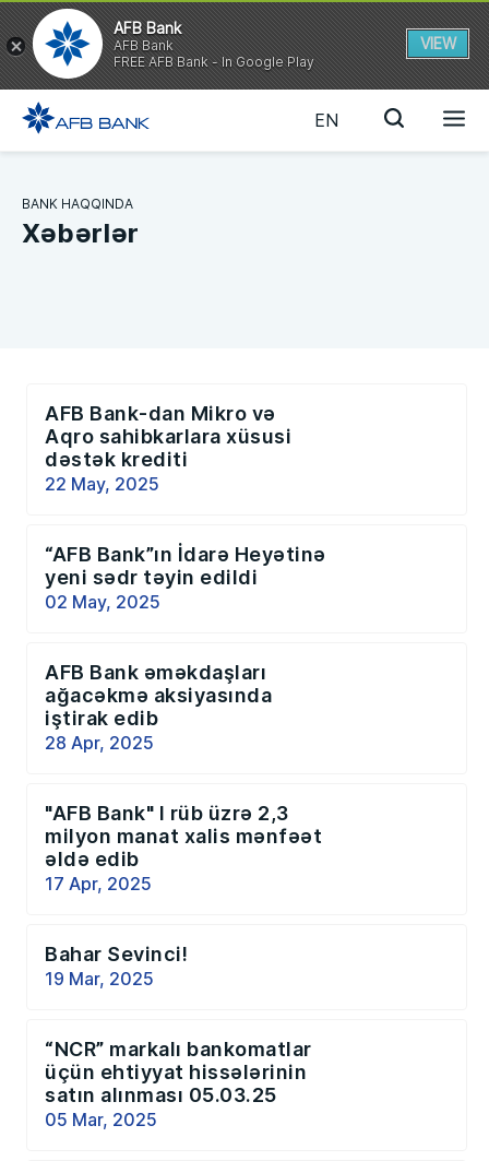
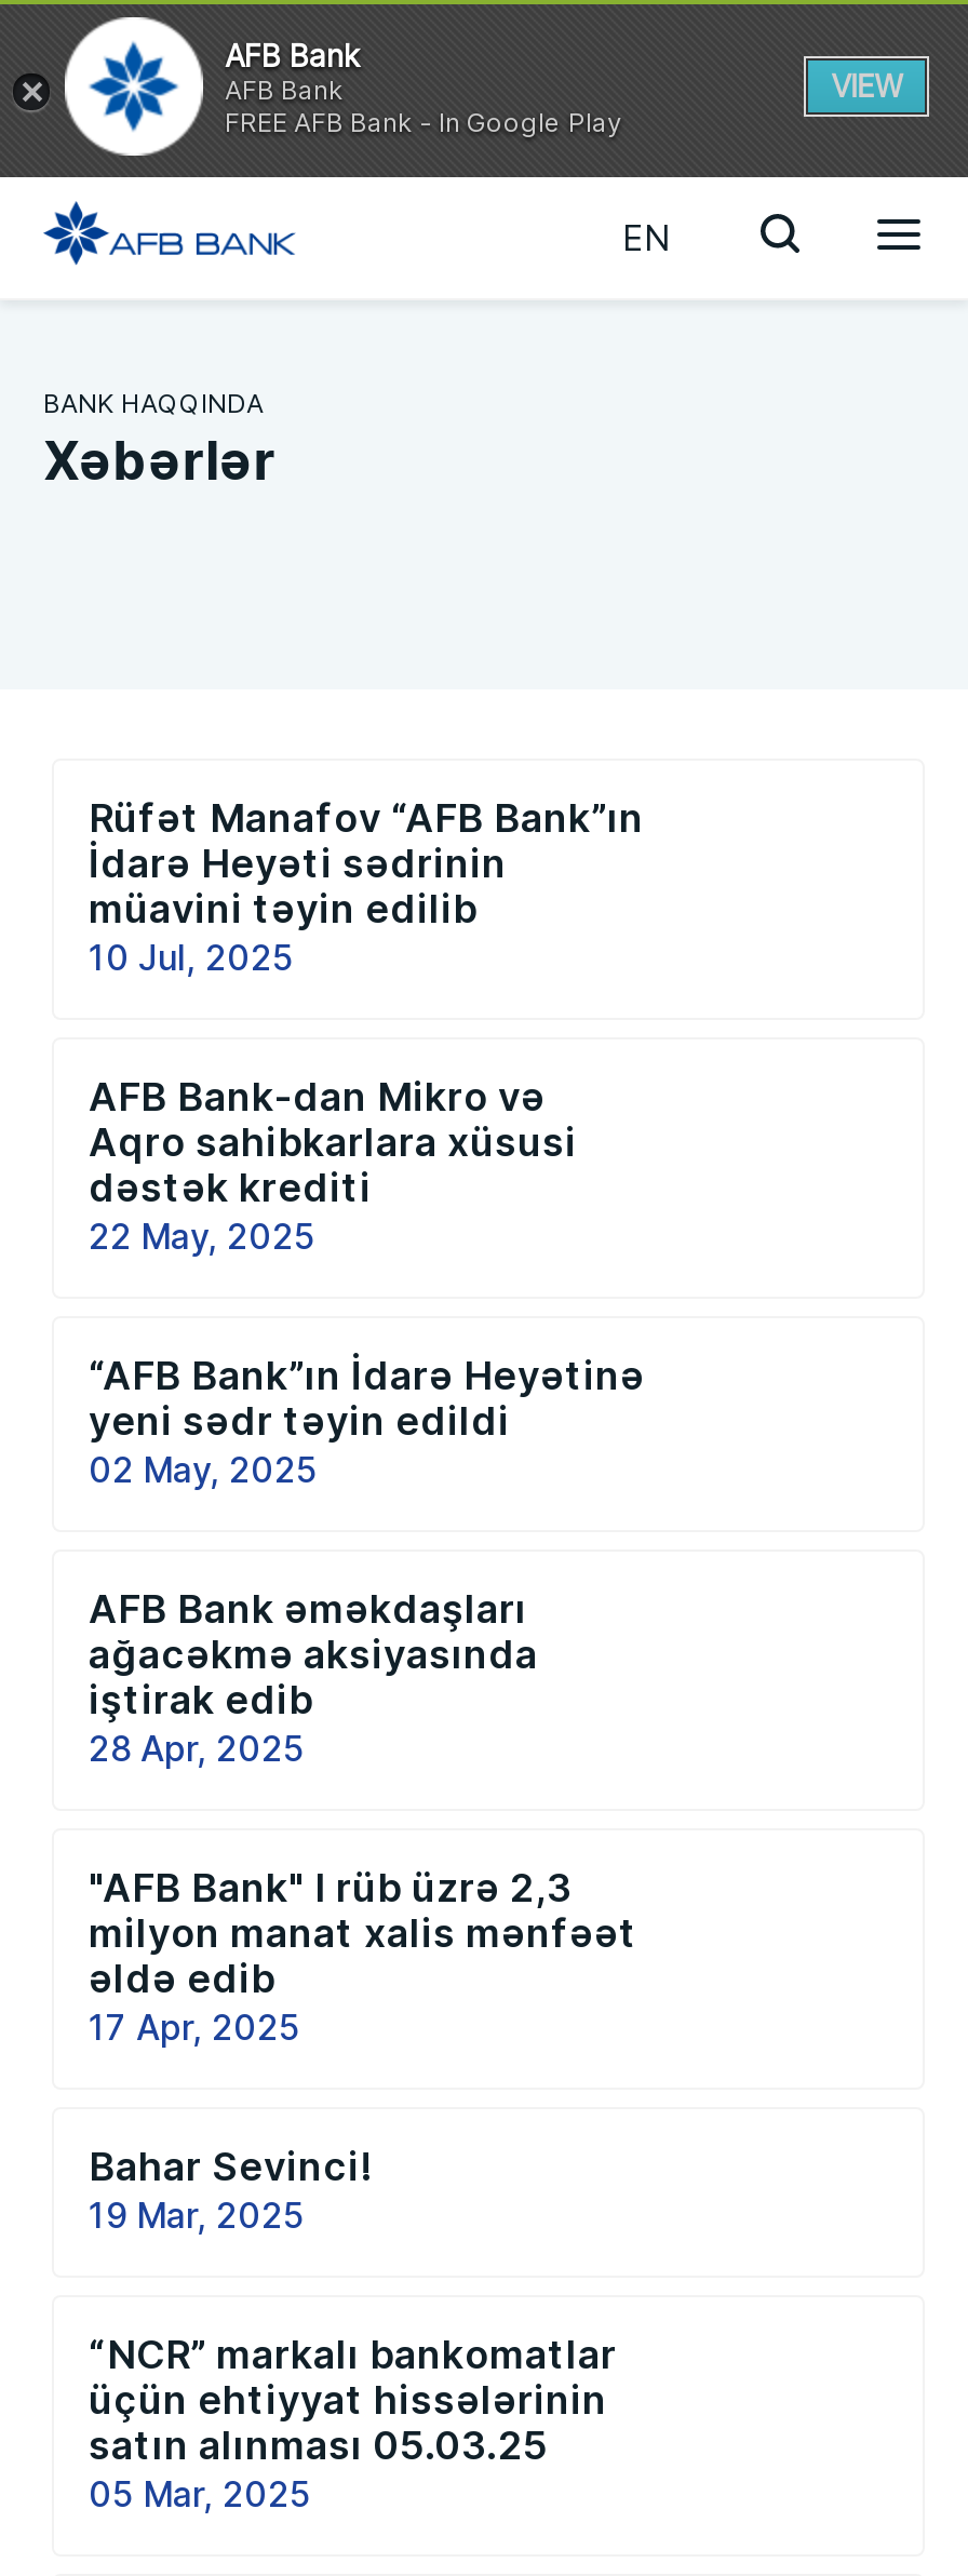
none -> [89,795,644,979] Rüfət Manafov “AFB Bank”ın | İdarə Heyəti sədrinin | müavini təyin edilib | 10 Jul, 2025

